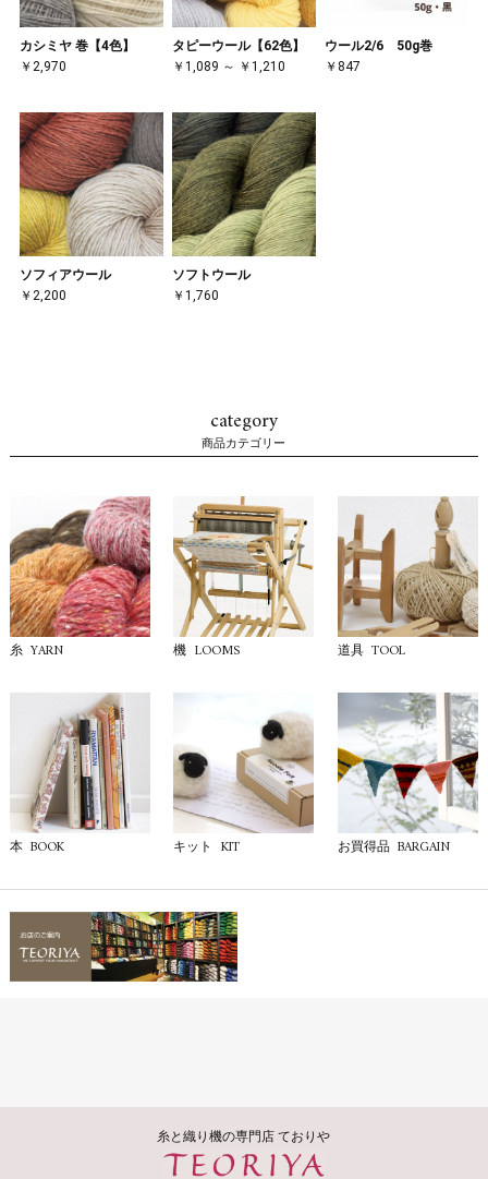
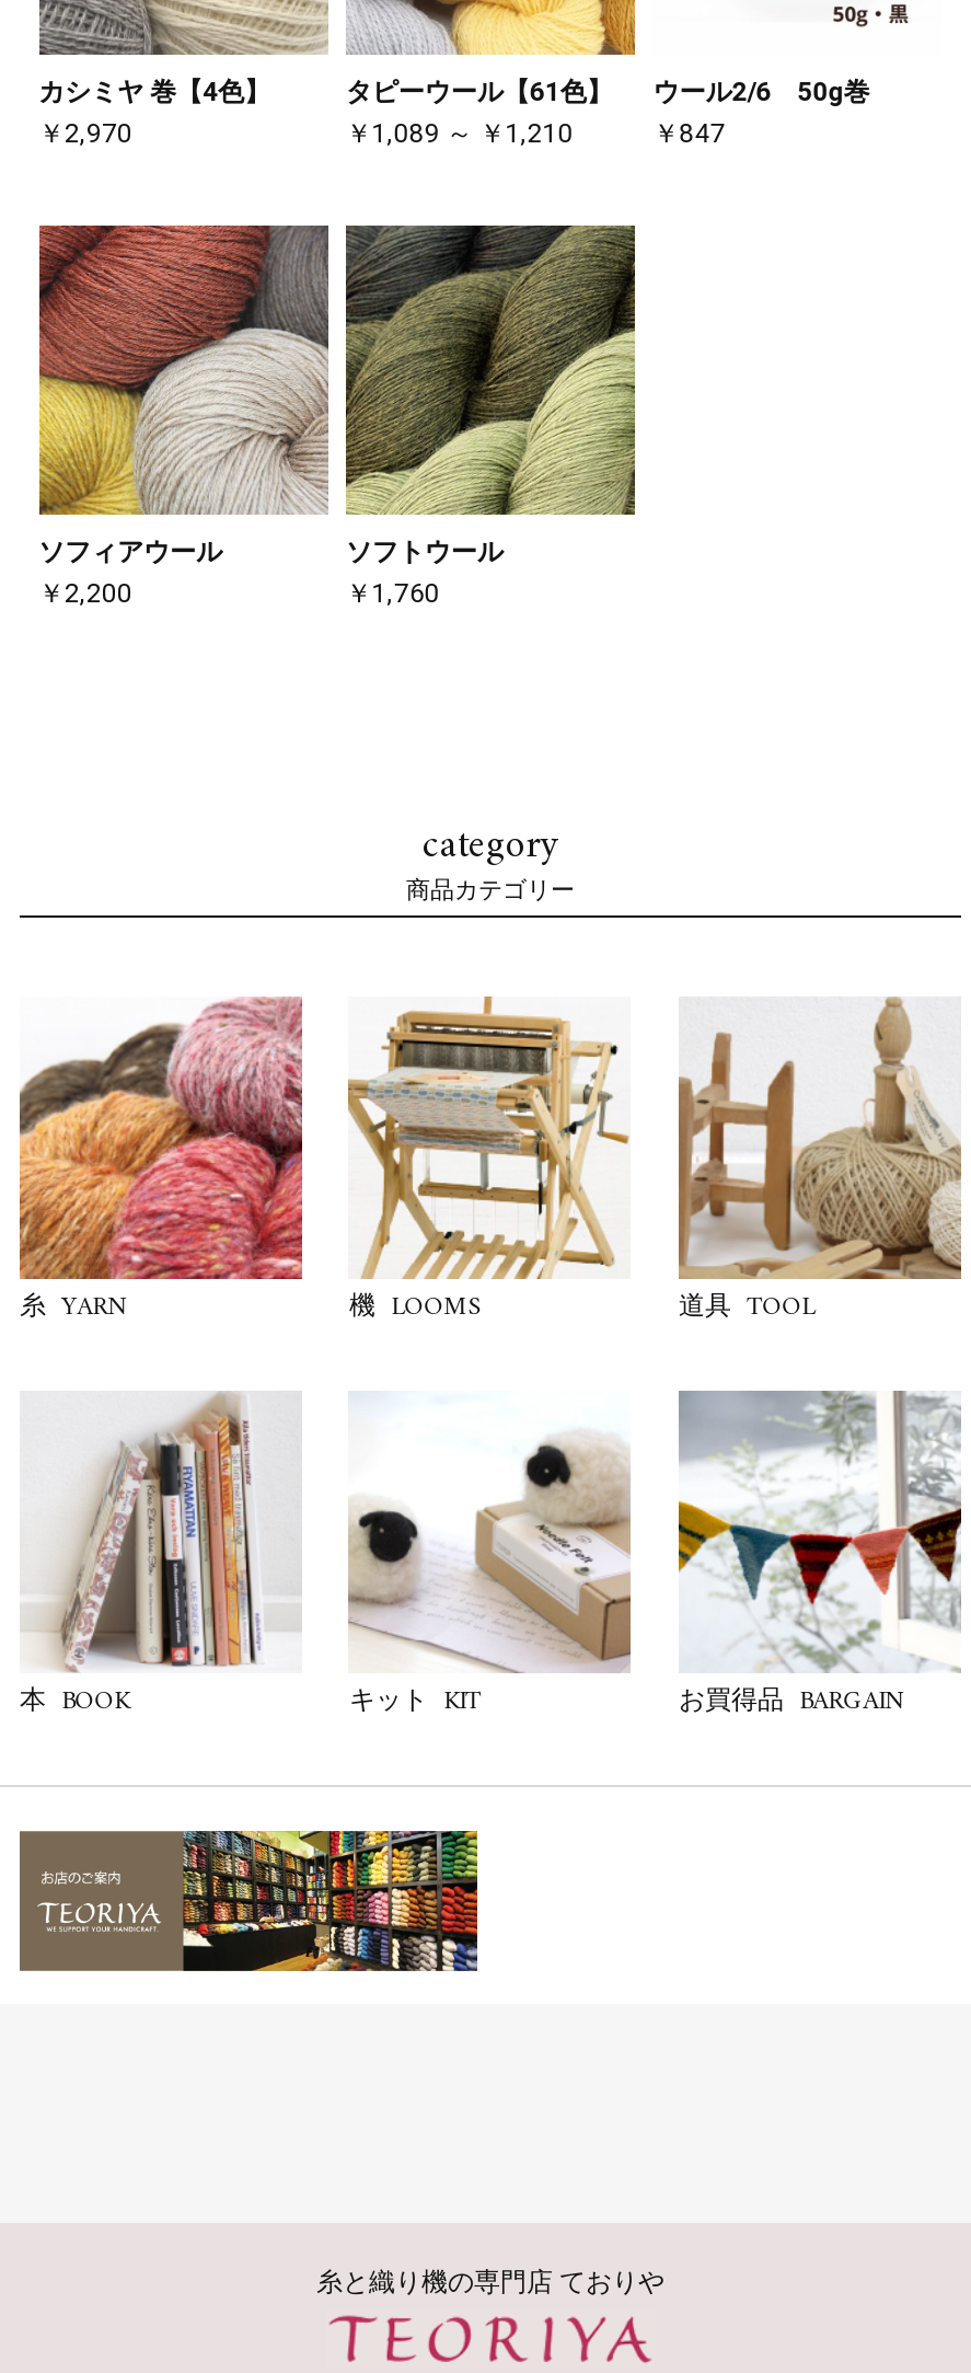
[172,39,305,54] タピーウール【62色】 -> [346,77,613,108] タピーウール【61色】

